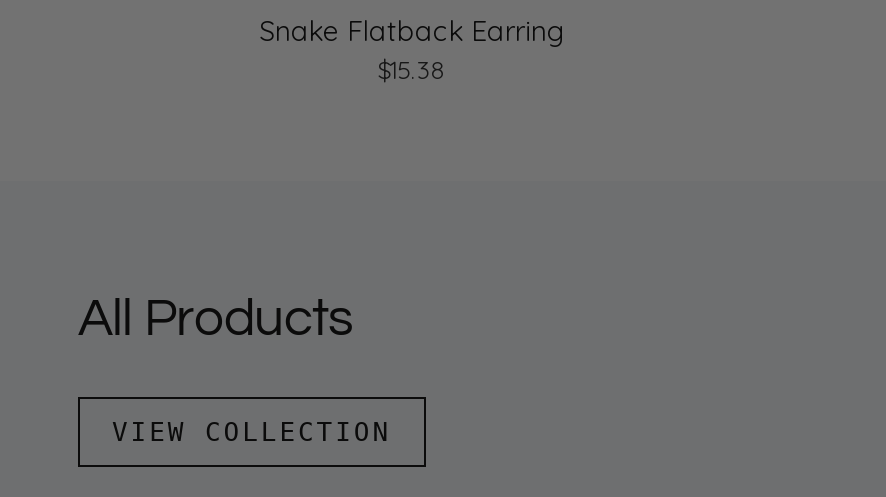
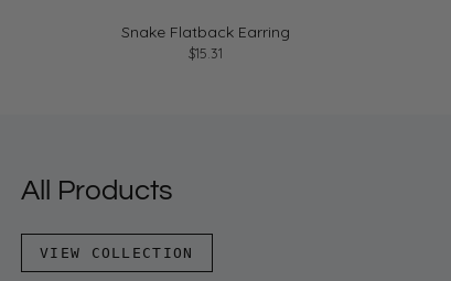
[377,52,447,84] $15.38 -> [188,44,222,61] $15.31

